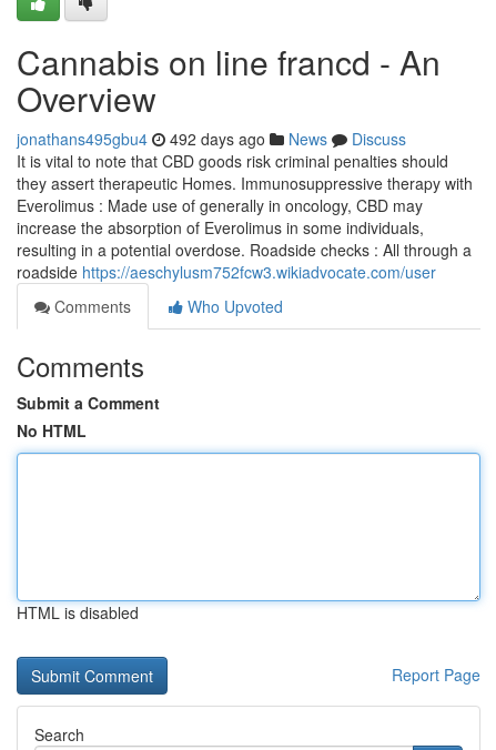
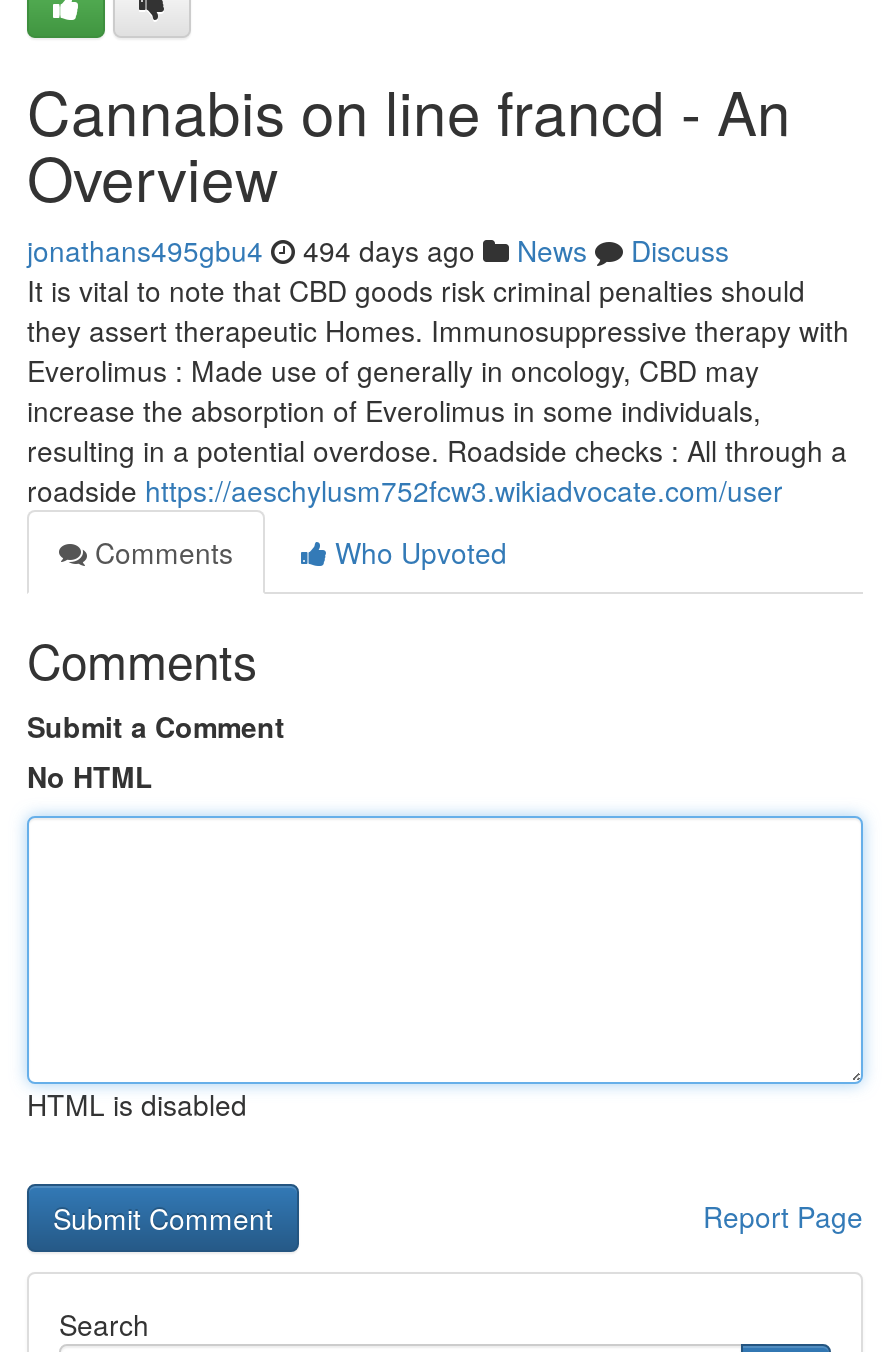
[17,128,406,150] jonathans495gbu4 492 days ago News Discuss -> [27,230,729,270] jonathans495gbu4 494 days ago News Discuss

